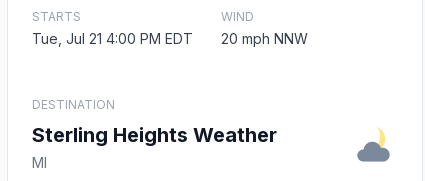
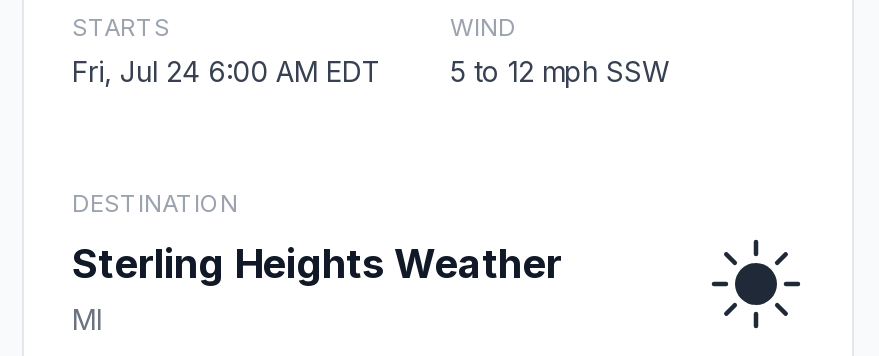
[32,30,193,47] Tue, Jul 21 4:00 PM EDT -> [72,54,382,88] Fri, Jul 24 6:00 AM EDT
[221,30,308,47] 20 mph NNW -> [450,54,670,88] 5 to 12 mph SSW
[353,124,395,166] [image] -> [710,238,802,330] [image]

